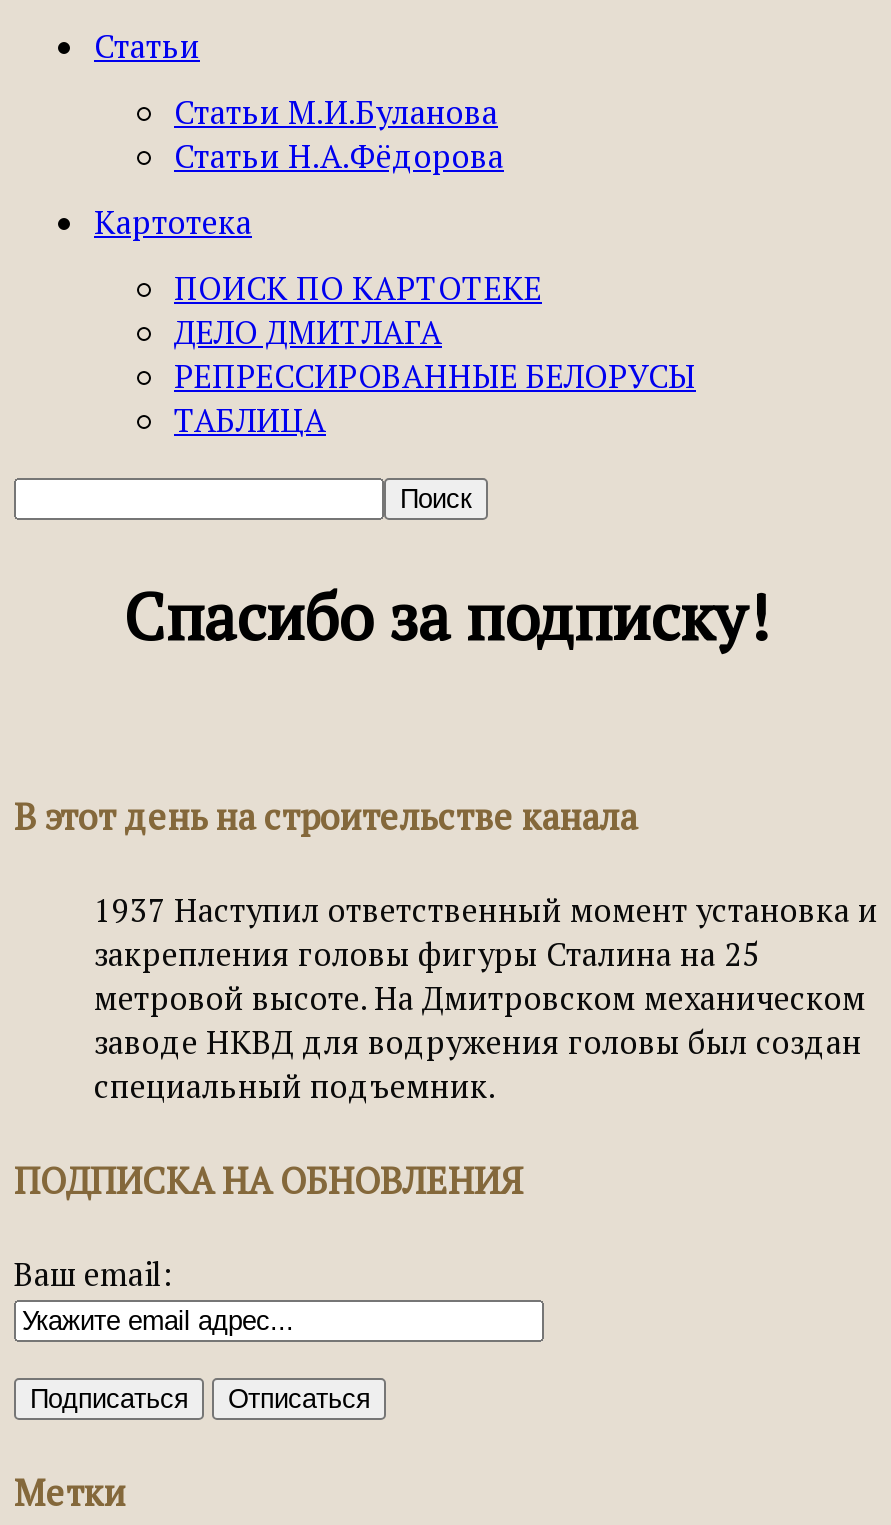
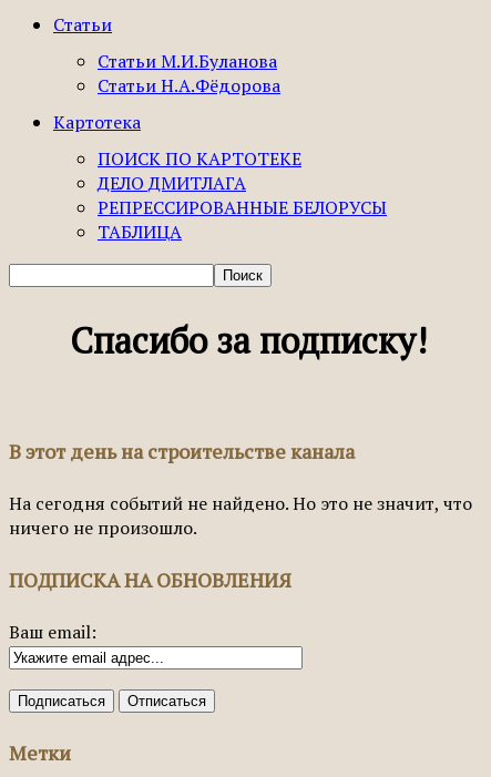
[94,888,878,1108] 1937 Наступил ответственный момент установка и | закрепления головы фигуры Сталина на 25 | метровой высоте. На Дмитровском механическом | заводе НКВД для водружения головы был создан | специальный подъемник. -> [9,491,472,540] На сегодня событий не найдено. Но это не значит, что | ничего не произошло.

